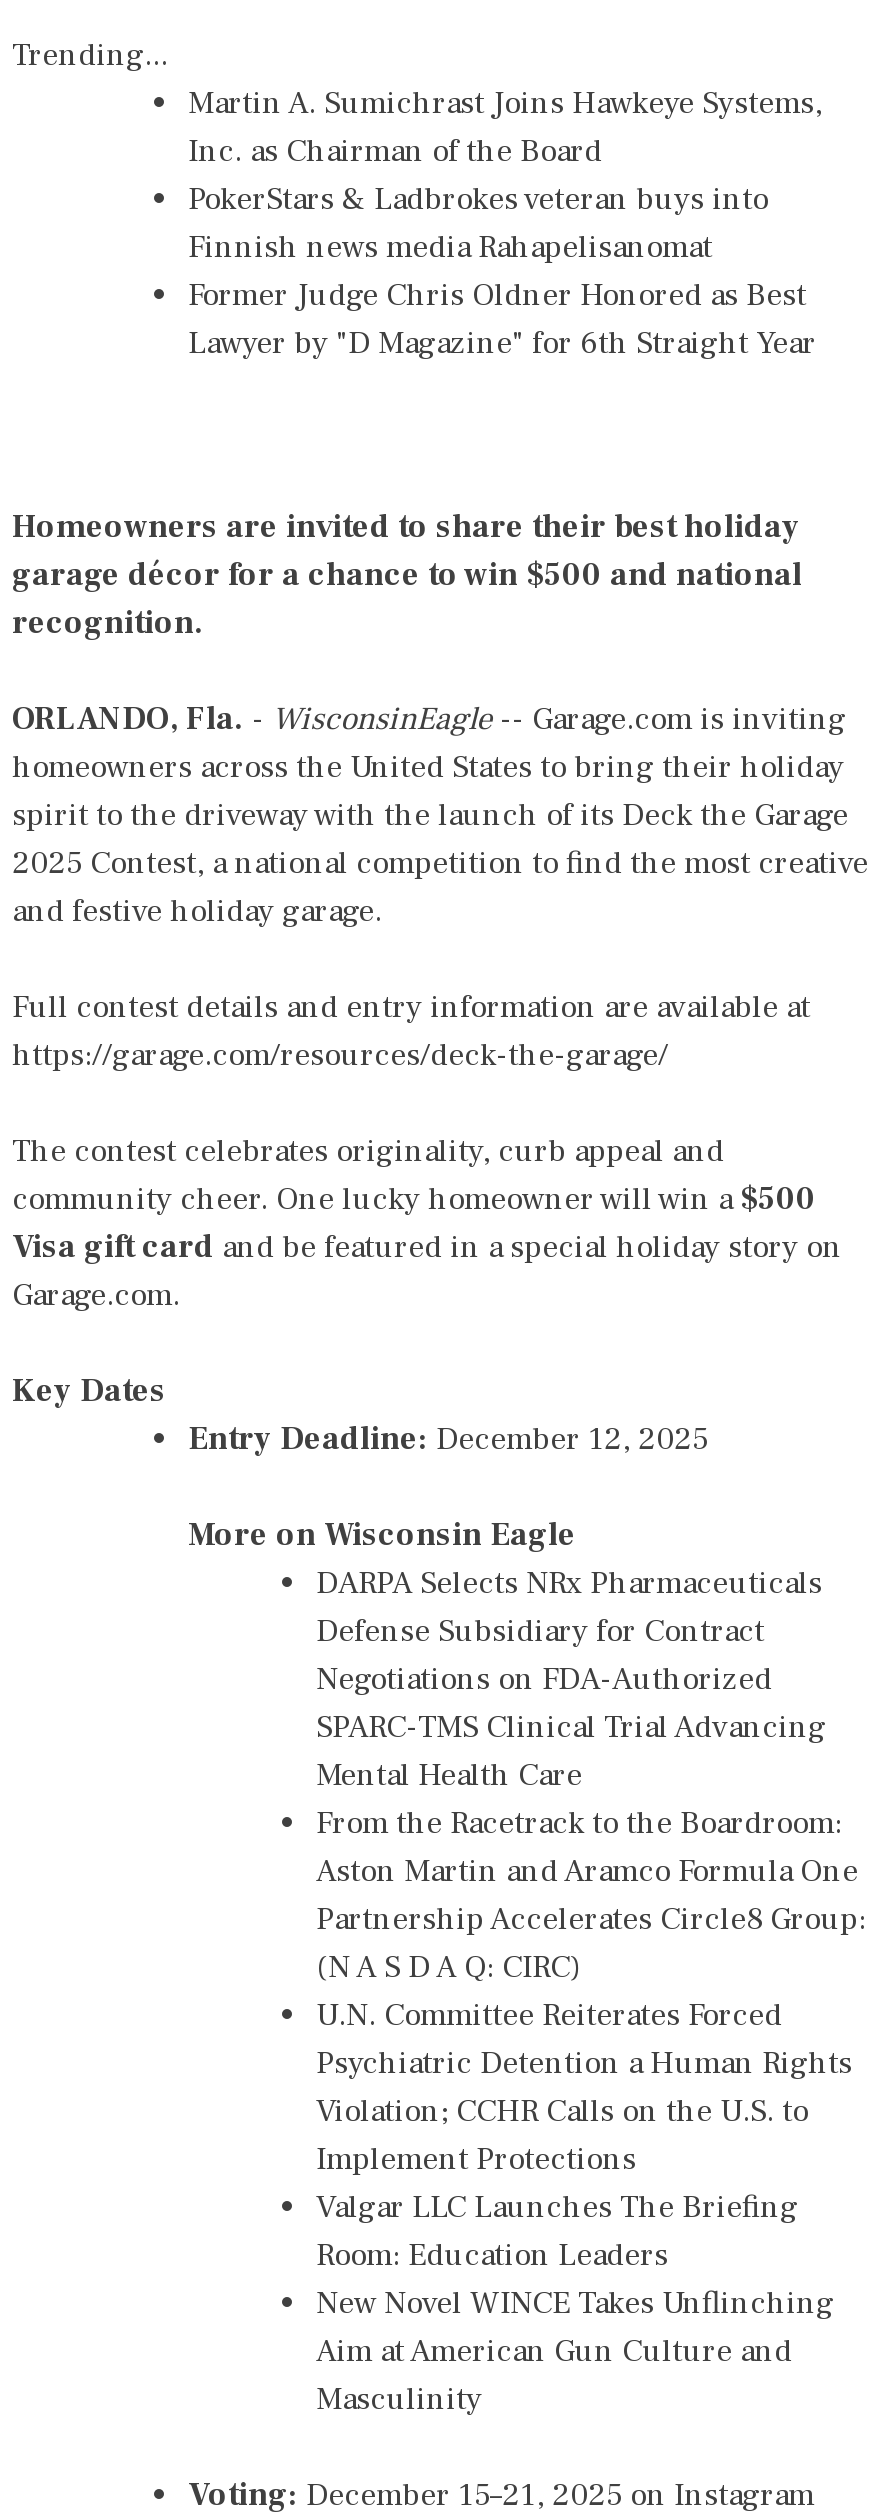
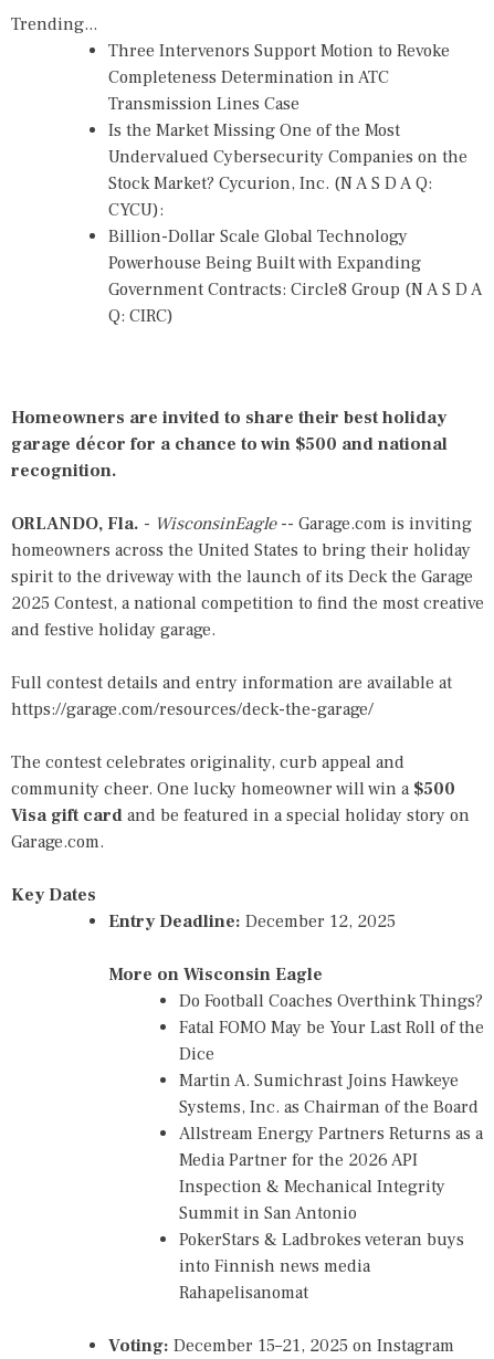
[188,83,822,363] Martin A. Sumichrast Joins Hawkeye Systems, | Inc. as Chairman of the Board | PokerStars & Ladbrokes veteran buys into | Finnish news media Rahapelisanomat | Former Judge Chris Oldner Honored as Best | Lawyer by "D Magazine" for 6th Straight Year -> [108,40,482,327] Three Intervenors Support Motion to Revoke | Completeness Determination in ATC | Transmission Lines Case | Is the Market Missing One of the Most | Undervalued Cybersecurity Companies on the | Stock Market? Cycurion, Inc. (N A S D A Q: | CYCU): | Billion-Dollar Scale Global Technology | Powerhouse Being Built with Expanding | Government Contracts: Circle8 Group (N A S D A | Q: CIRC)
moved [12,507,868,1555] -> [11,407,484,986]: Homeowners are invited to share their best holiday | garage décor for a chance to win $500 and national | recognition. | ... | Entry Deadline: December 12, 2025 | More on Wisconsin Eagle
[316,1563,866,2419] DARPA Selects NRx Pharmaceuticals | Defense Subsidiary for Contract | Negotiations on FDA-Authorized | SPARC-TMS Clinical Trial Advancing | Mental Health Care | From the Racetrack to the Boardroom: | Aston Martin and Aramco Formula One | Partnership Accelerates Circle8 Group: | (N A S D A Q: CIRC) | U.N. Committee Reiterates Forced | Psychiatric Detention a Human Rights | Violation; CCHR Calls on the U.S. to | Implement Protections | Valgar LLC Launches The Briefing | Room: Education Leaders | New Novel WINCE Takes Unflinching | Aim at American Gun Culture and | Masculinity -> [179,990,484,1304] Do Football Coaches Overthink Things? | Fatal FOMO May be Your Last Roll of the | Dice | Martin A. Sumichrast Joins Hawkeye | Systems, Inc. as Chairman of the Board | Allstream Energy Partners Returns as a | Media Partner for the 2026 API | Inspection & Mechanical Integrity | Summit in San Antonio | PokerStars & Ladbrokes veteran buys | into Finnish news media | Rahapelisanomat

